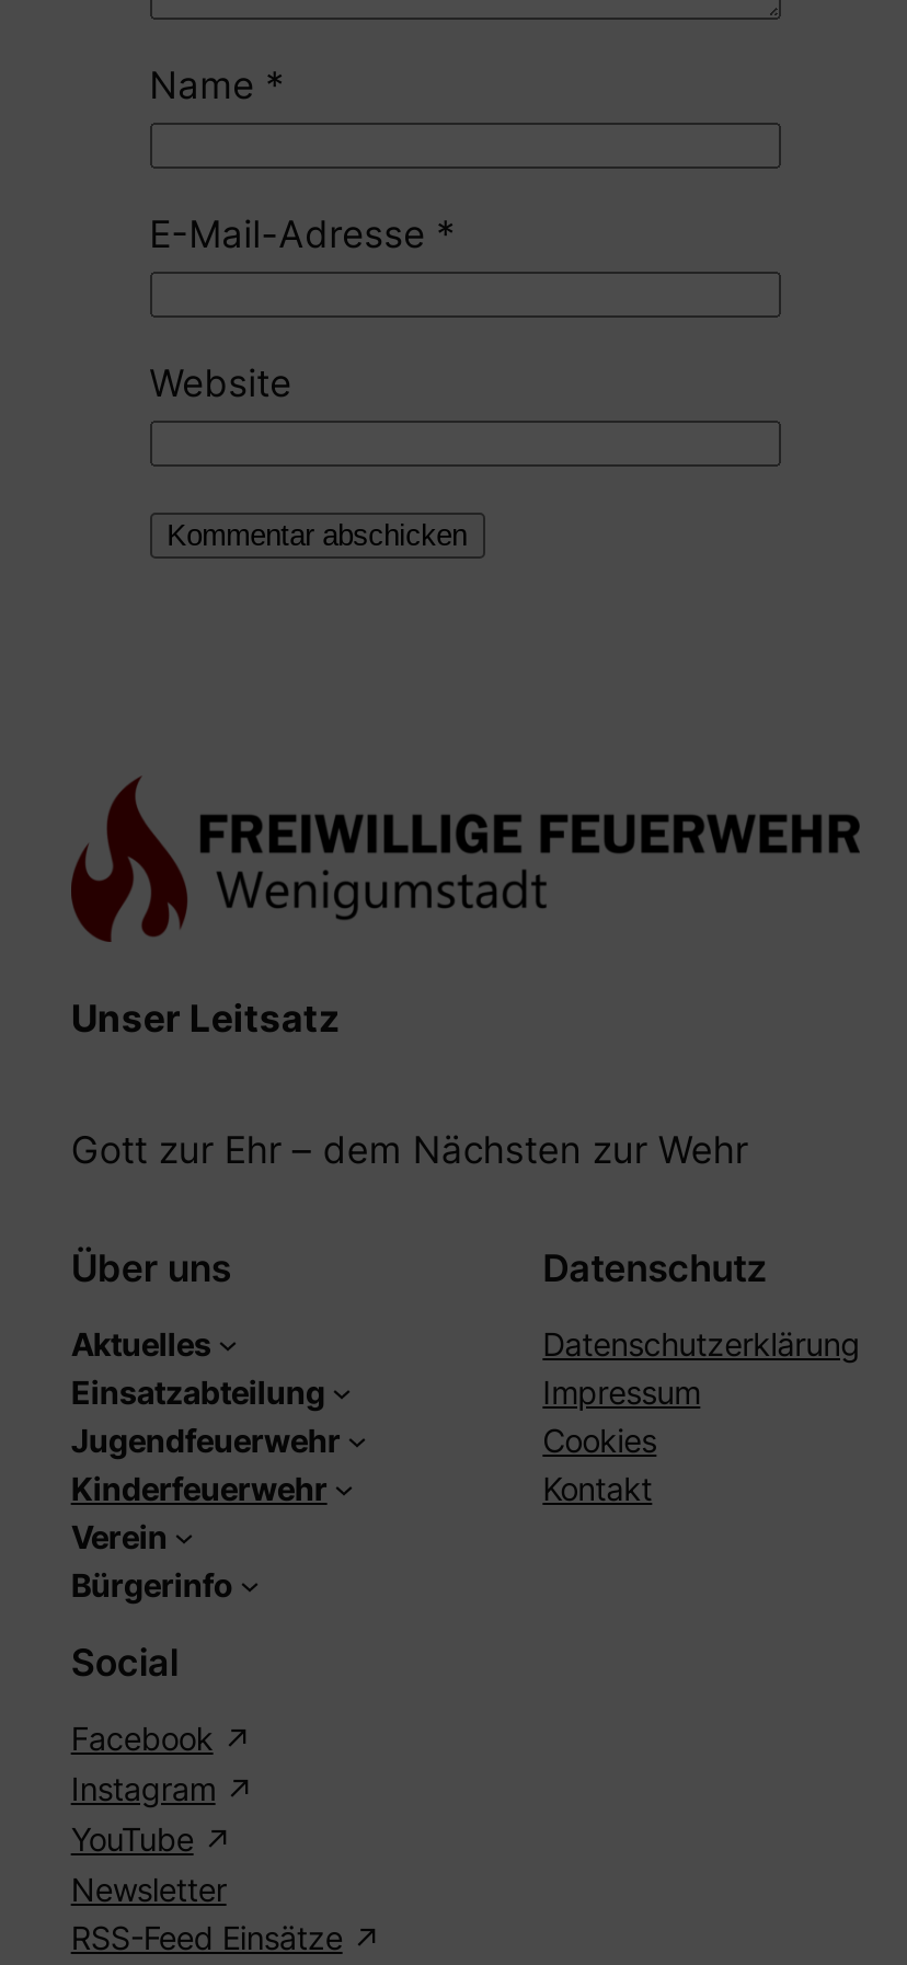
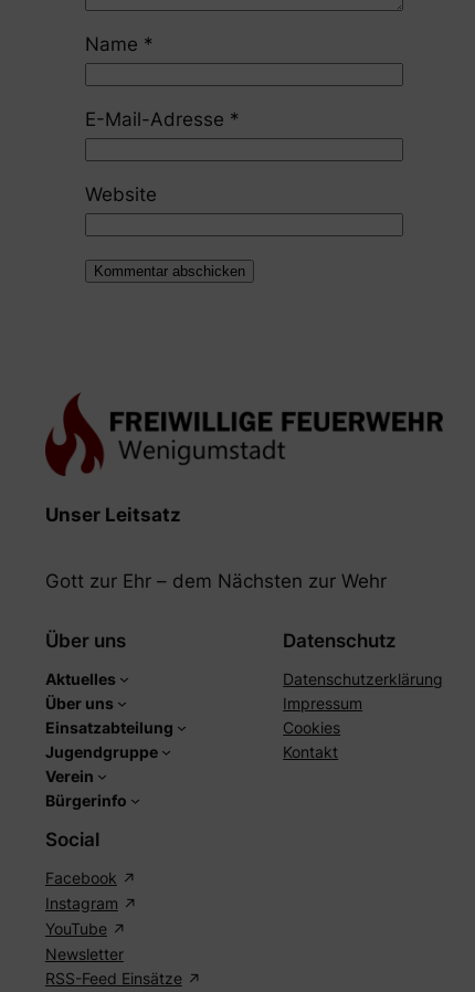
moved [71,1373,325,1410] -> [45,718,173,736]: Einsatzabteilung
none -> [45,693,114,712] Über uns
[71,1421,340,1507] Jugendfeuerwehr | Kinderfeuerwehr -> [45,742,158,761] Jugendgruppe

